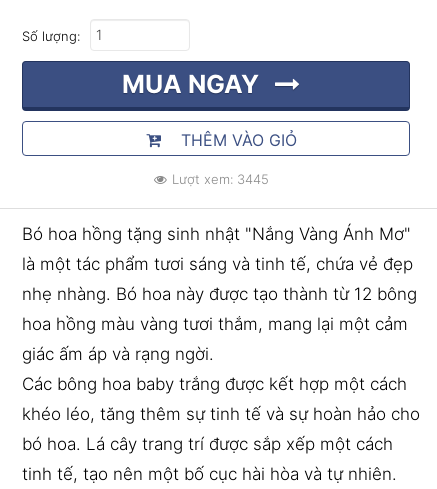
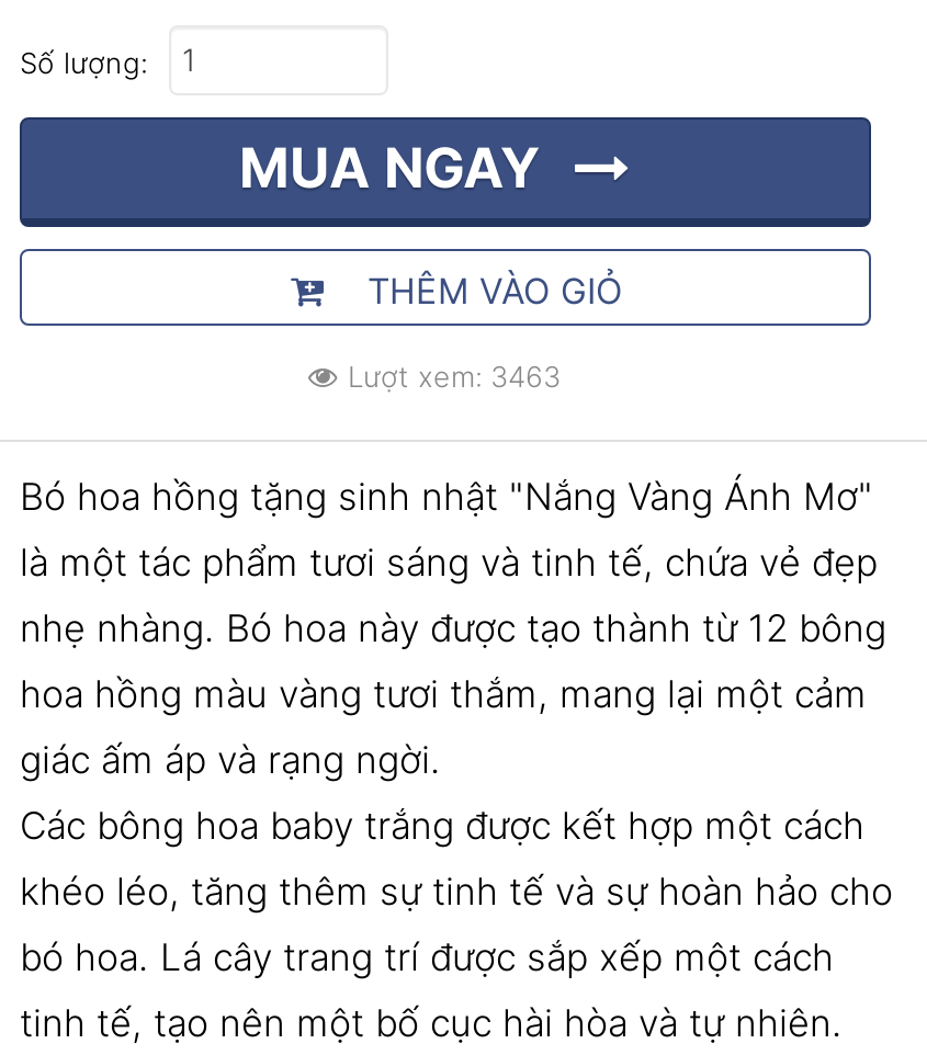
[171,171,268,187] Lượt xem: 3445 -> [348,358,561,393] Lượt xem: 3463

